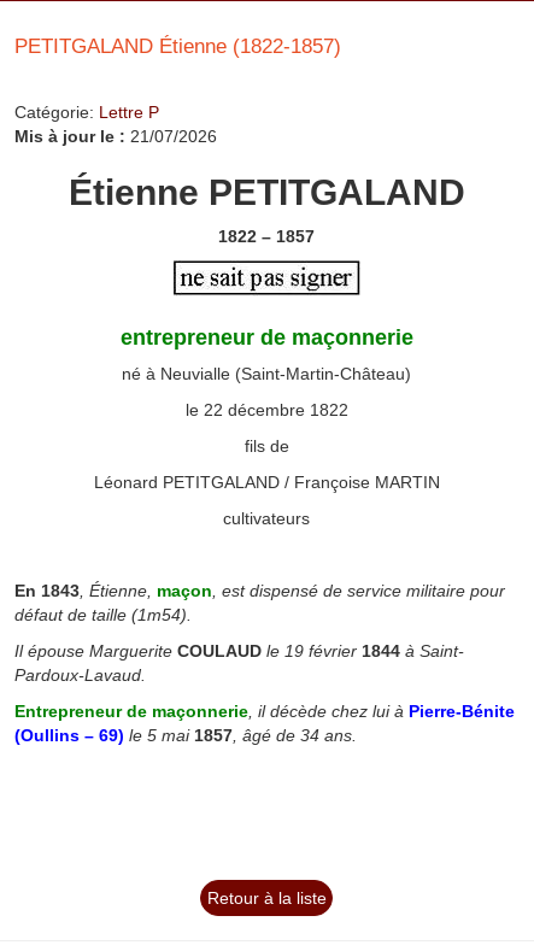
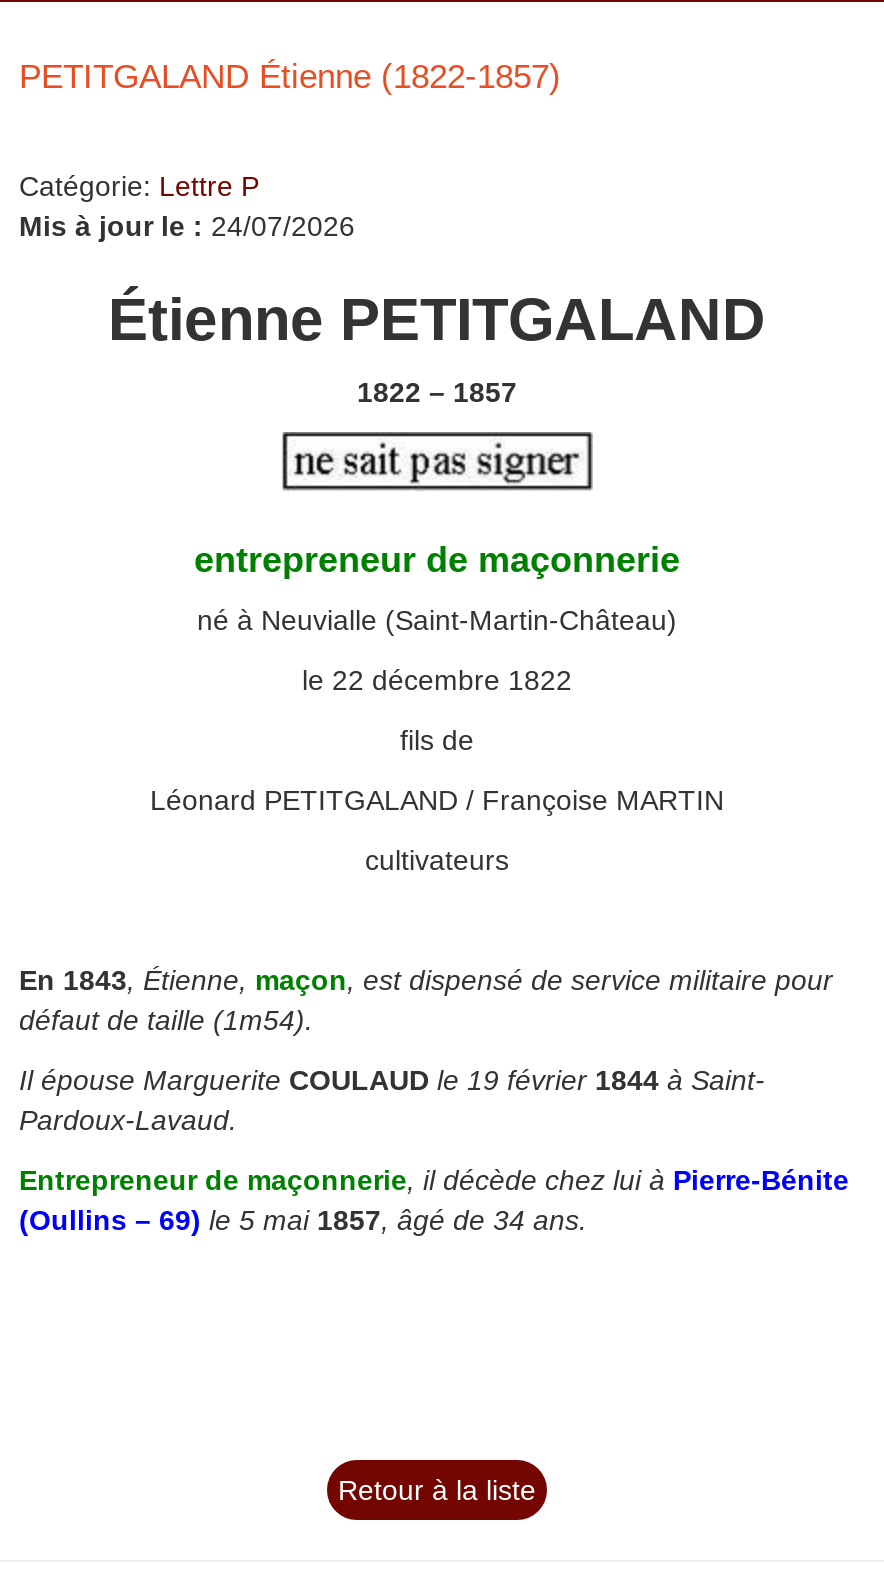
[14,127,217,146] Mis à jour le : 21/07/2026 -> [19,210,355,242] Mis à jour le : 24/07/2026

